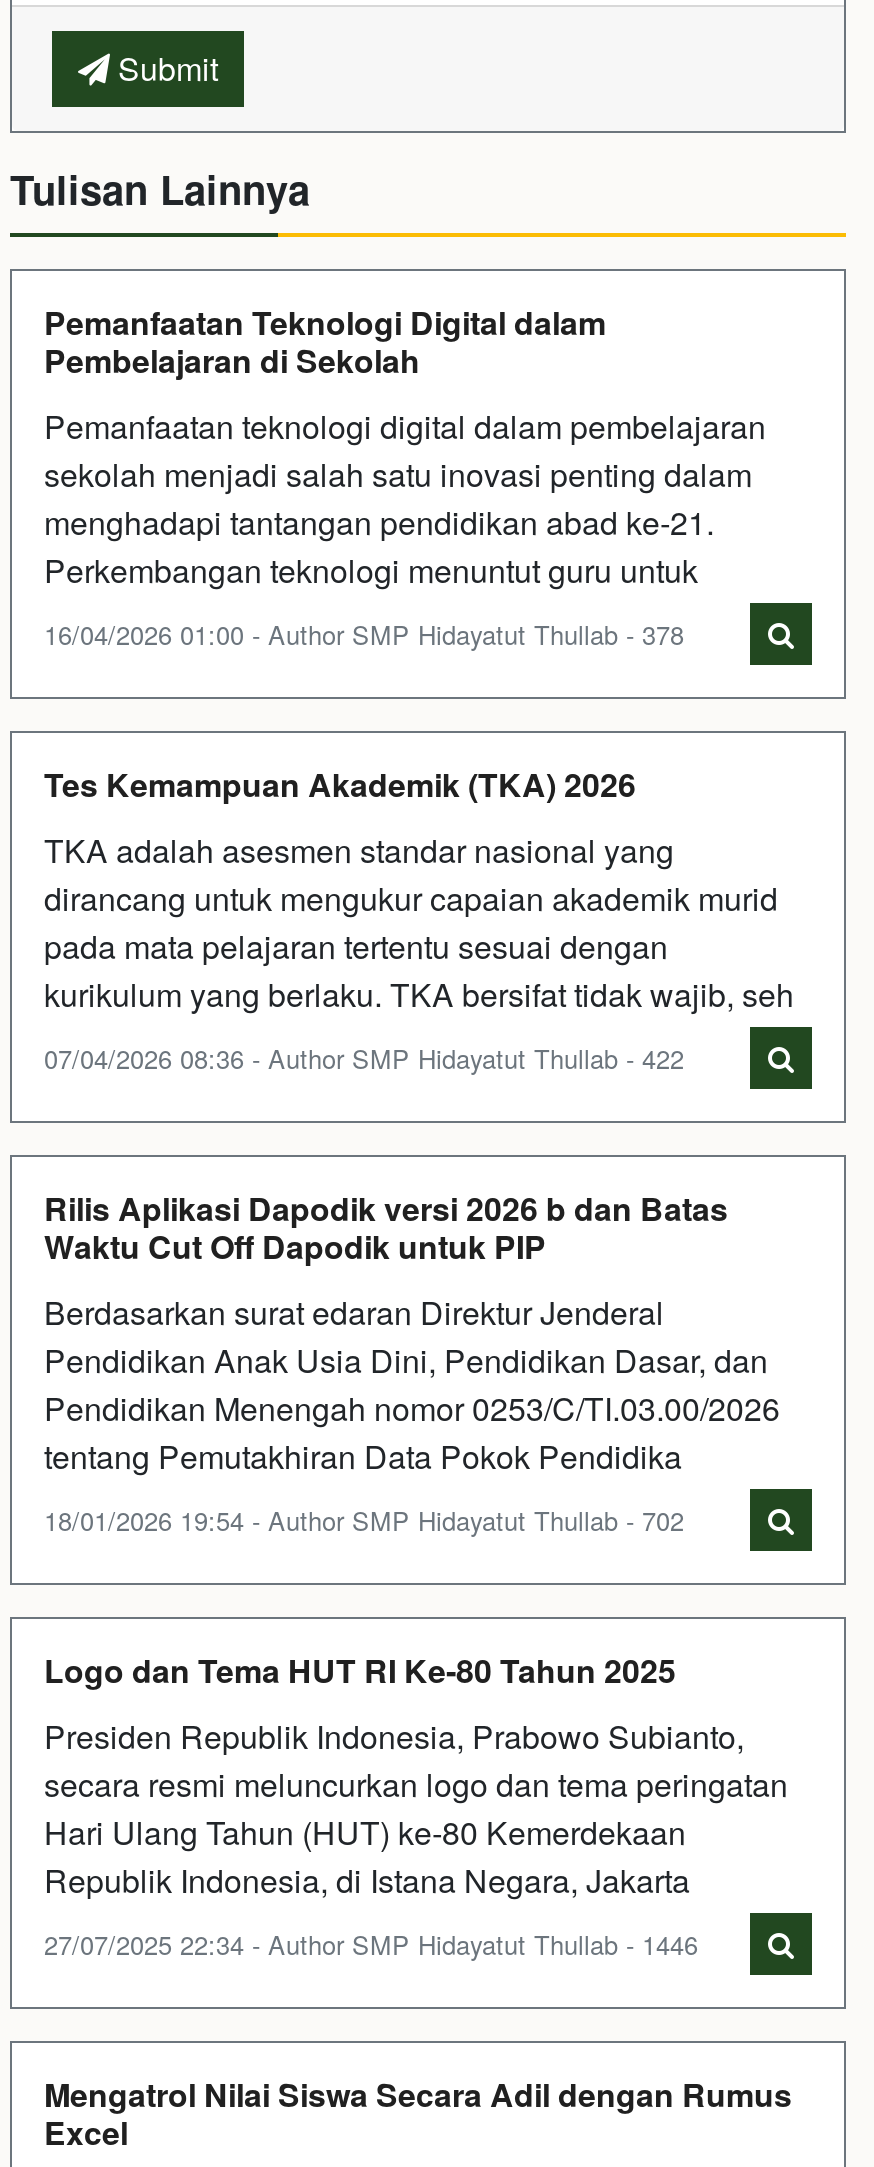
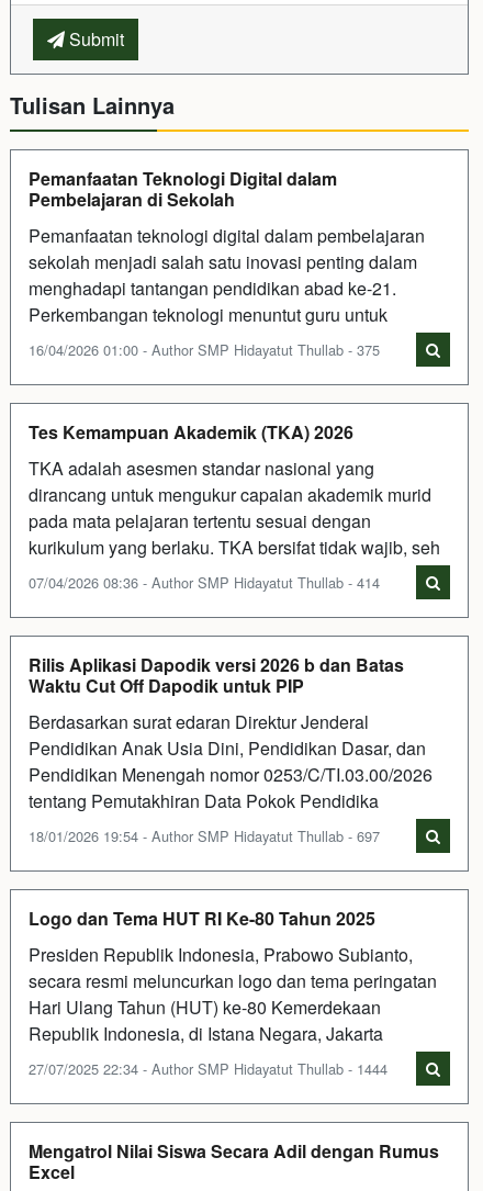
[44,615,684,653] 16/04/2026 01:00 - Author SMP Hidayatut Thullab - 378 -> [29,339,380,360] 16/04/2026 01:00 - Author SMP Hidayatut Thullab - 375
[44,1039,684,1077] 07/04/2026 08:36 - Author SMP Hidayatut Thullab - 422 -> [29,572,380,593] 07/04/2026 08:36 - Author SMP Hidayatut Thullab - 414
[44,1501,684,1539] 18/01/2026 19:54 - Author SMP Hidayatut Thullab - 702 -> [29,826,380,847] 18/01/2026 19:54 - Author SMP Hidayatut Thullab - 697
[44,1925,698,1963] 27/07/2025 22:34 - Author SMP Hidayatut Thullab - 1446 -> [29,1058,387,1079] 27/07/2025 22:34 - Author SMP Hidayatut Thullab - 1444

